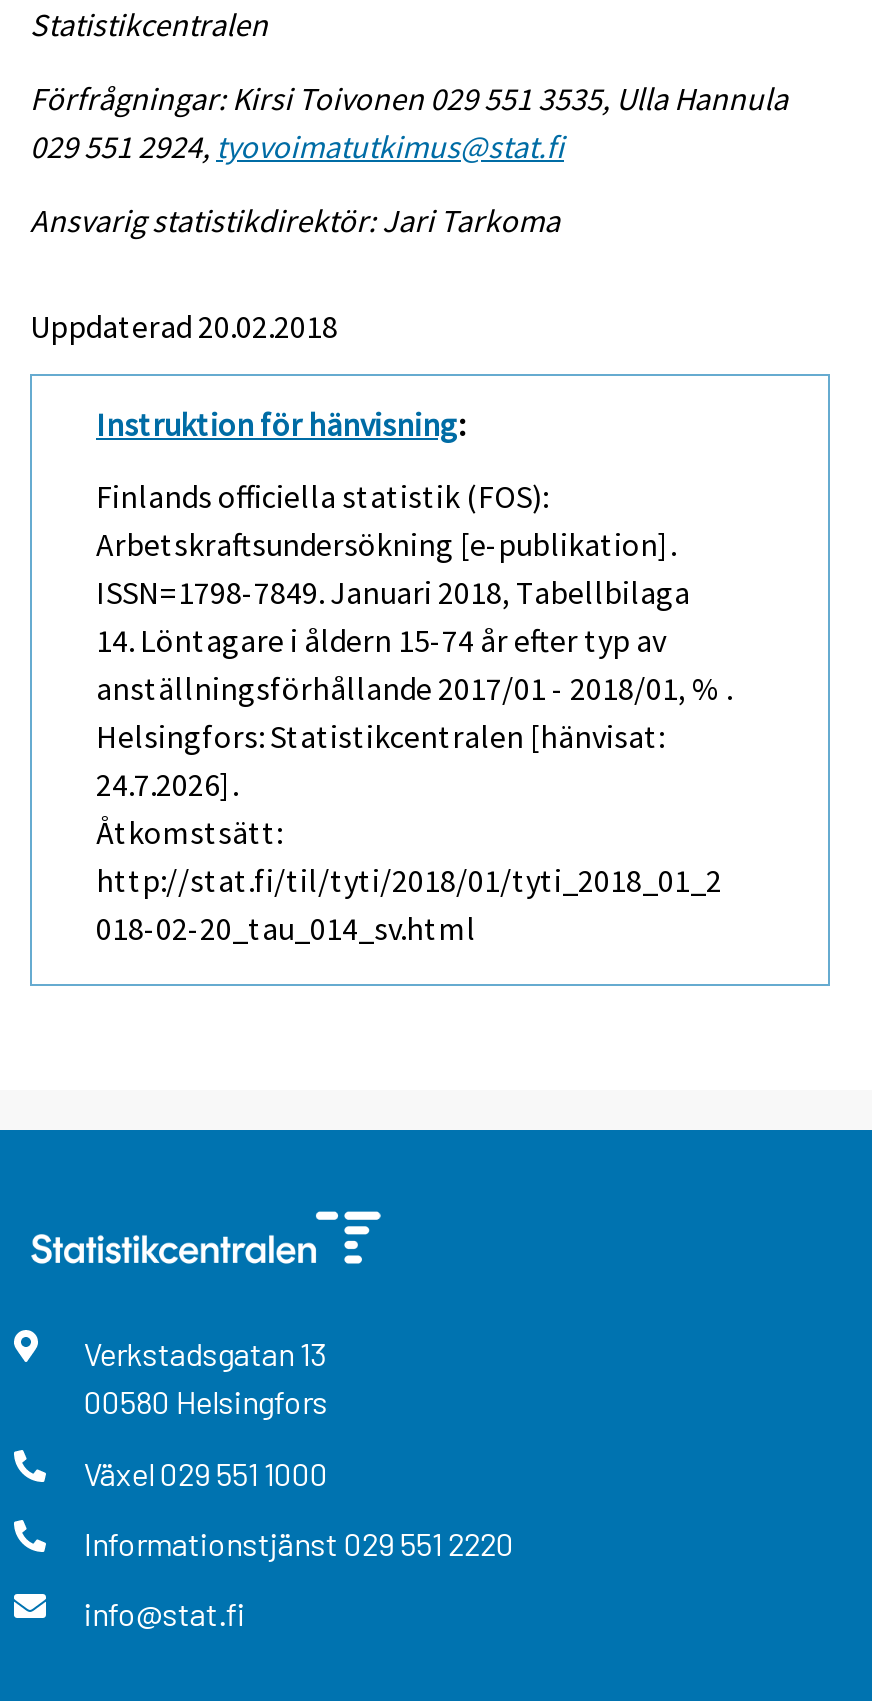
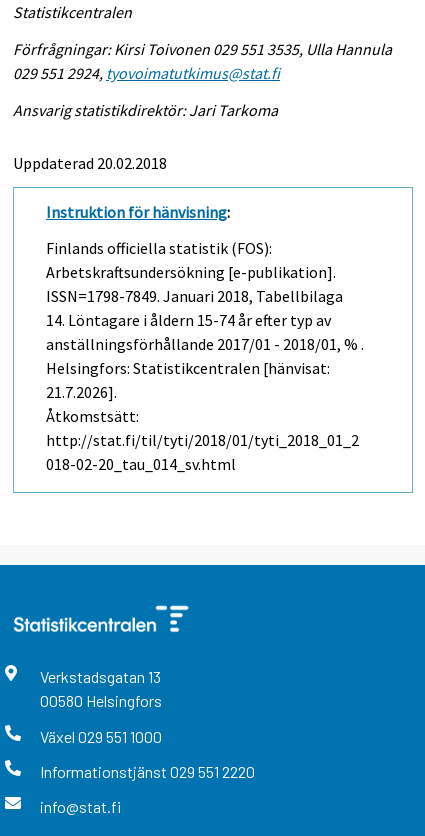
[96,765,238,805] 24.7.2026]. -> [46,382,117,402] 21.7.2026].

